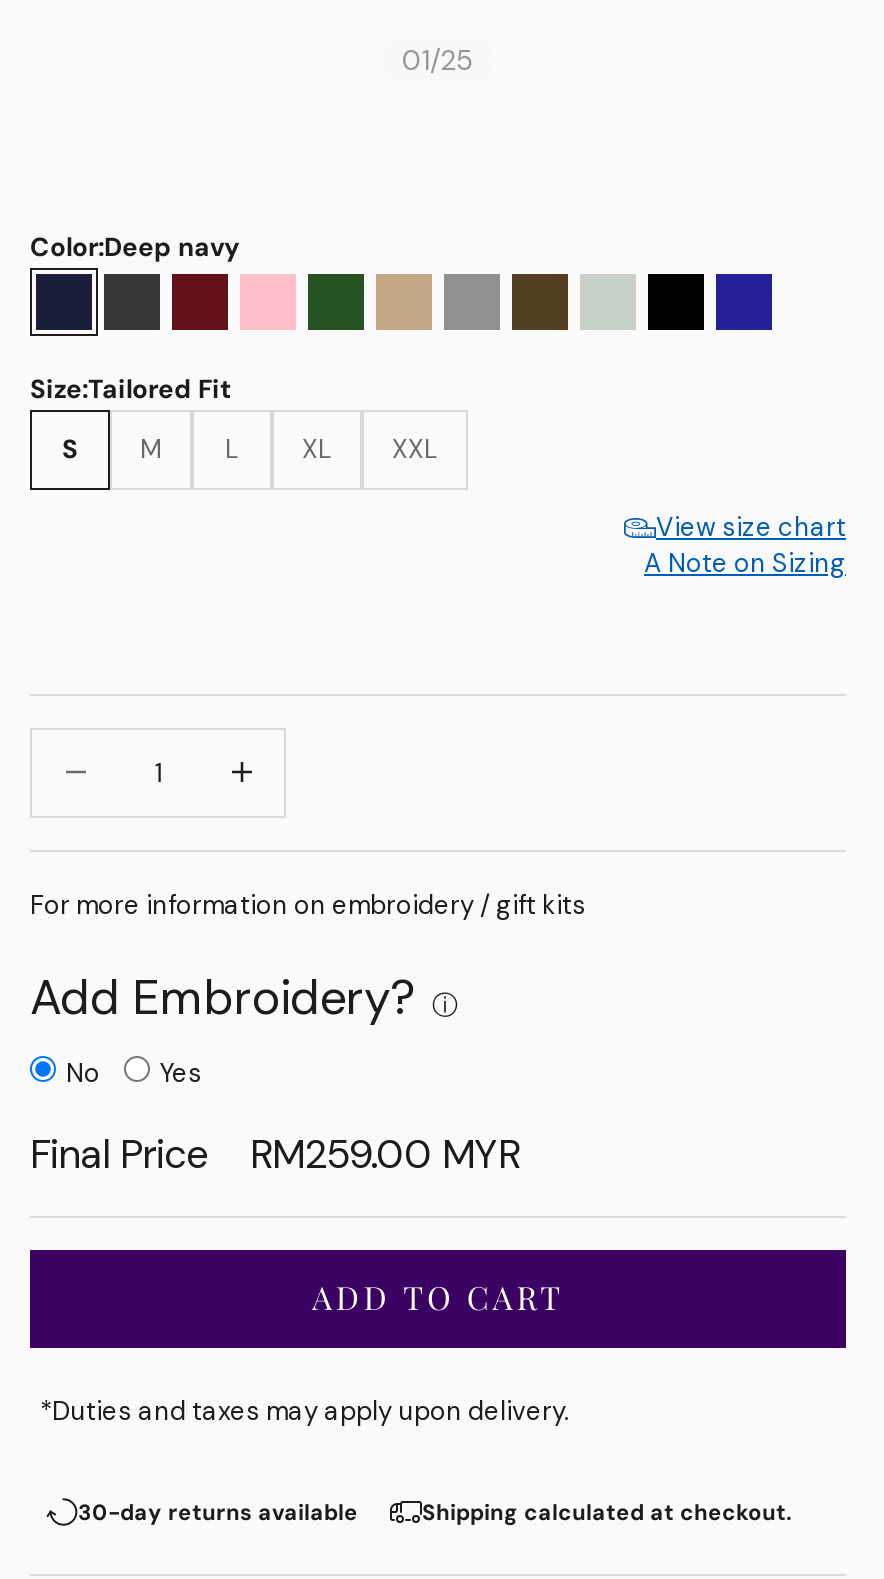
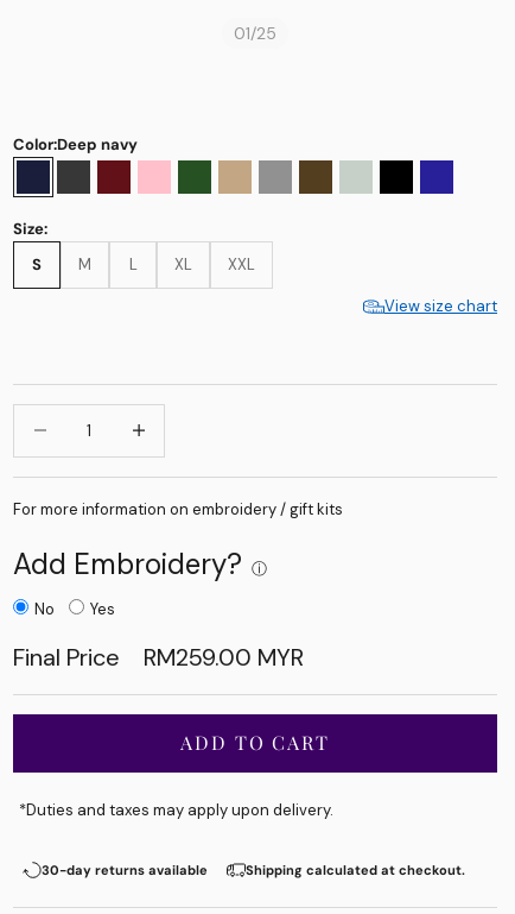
[30,372,232,406] Size:Tailored Fit -> [13,219,47,239] Size:
[644,545,846,579] A Note on Sizing -> none

